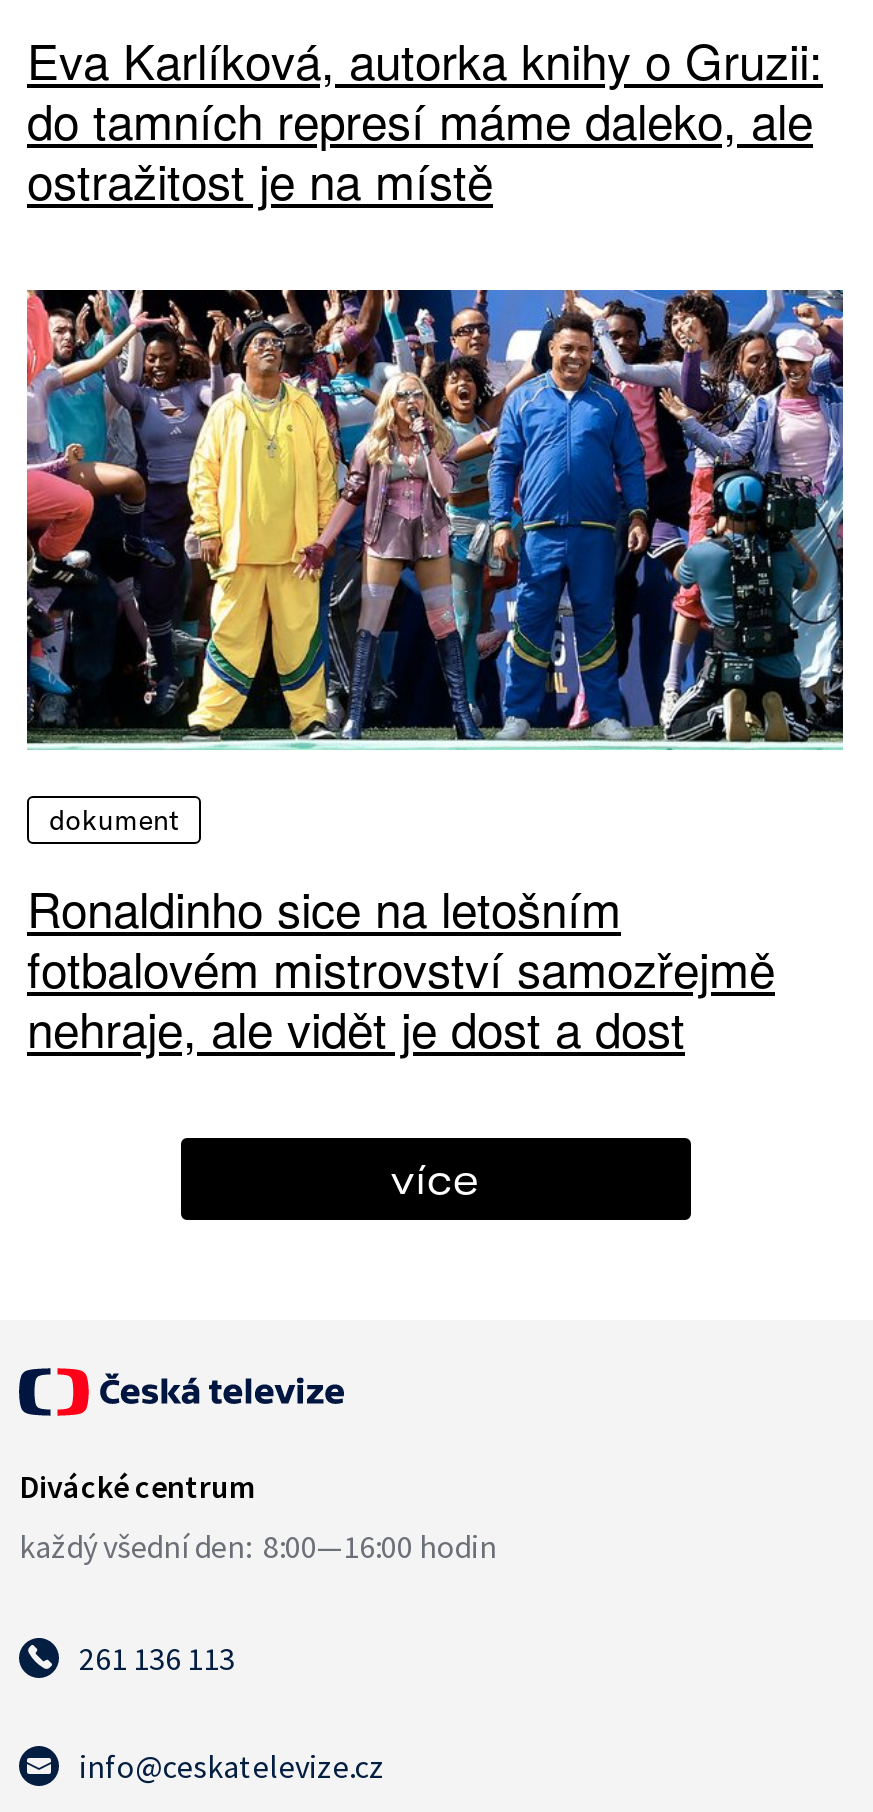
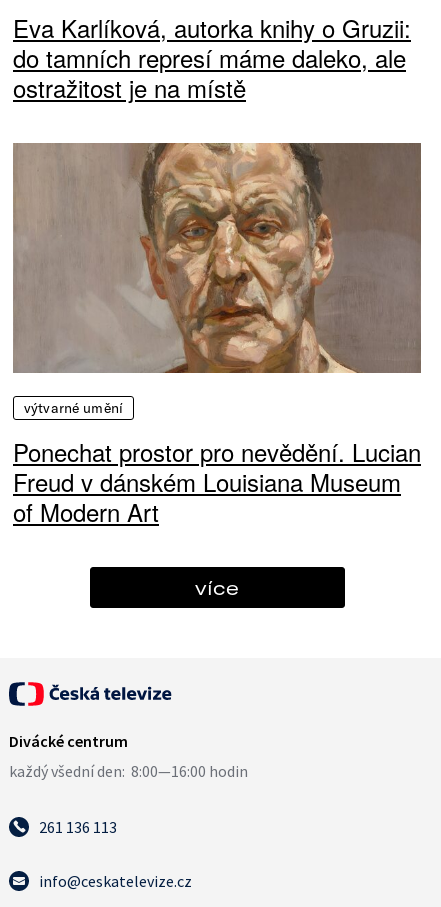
[25,288,845,839] [image] | dokument -> [13,142,422,417] [image] | výtvarné umění
[27,873,775,1063] Ronaldinho sice na letošním | fotbalovém mistrovství samozřejmě | nehraje, ale vidět je dost a dost -> [13,434,421,529] Ponechat prostor pro nevědění. Lucian | Freud v dánském Louisiana Museum | of Modern Art

